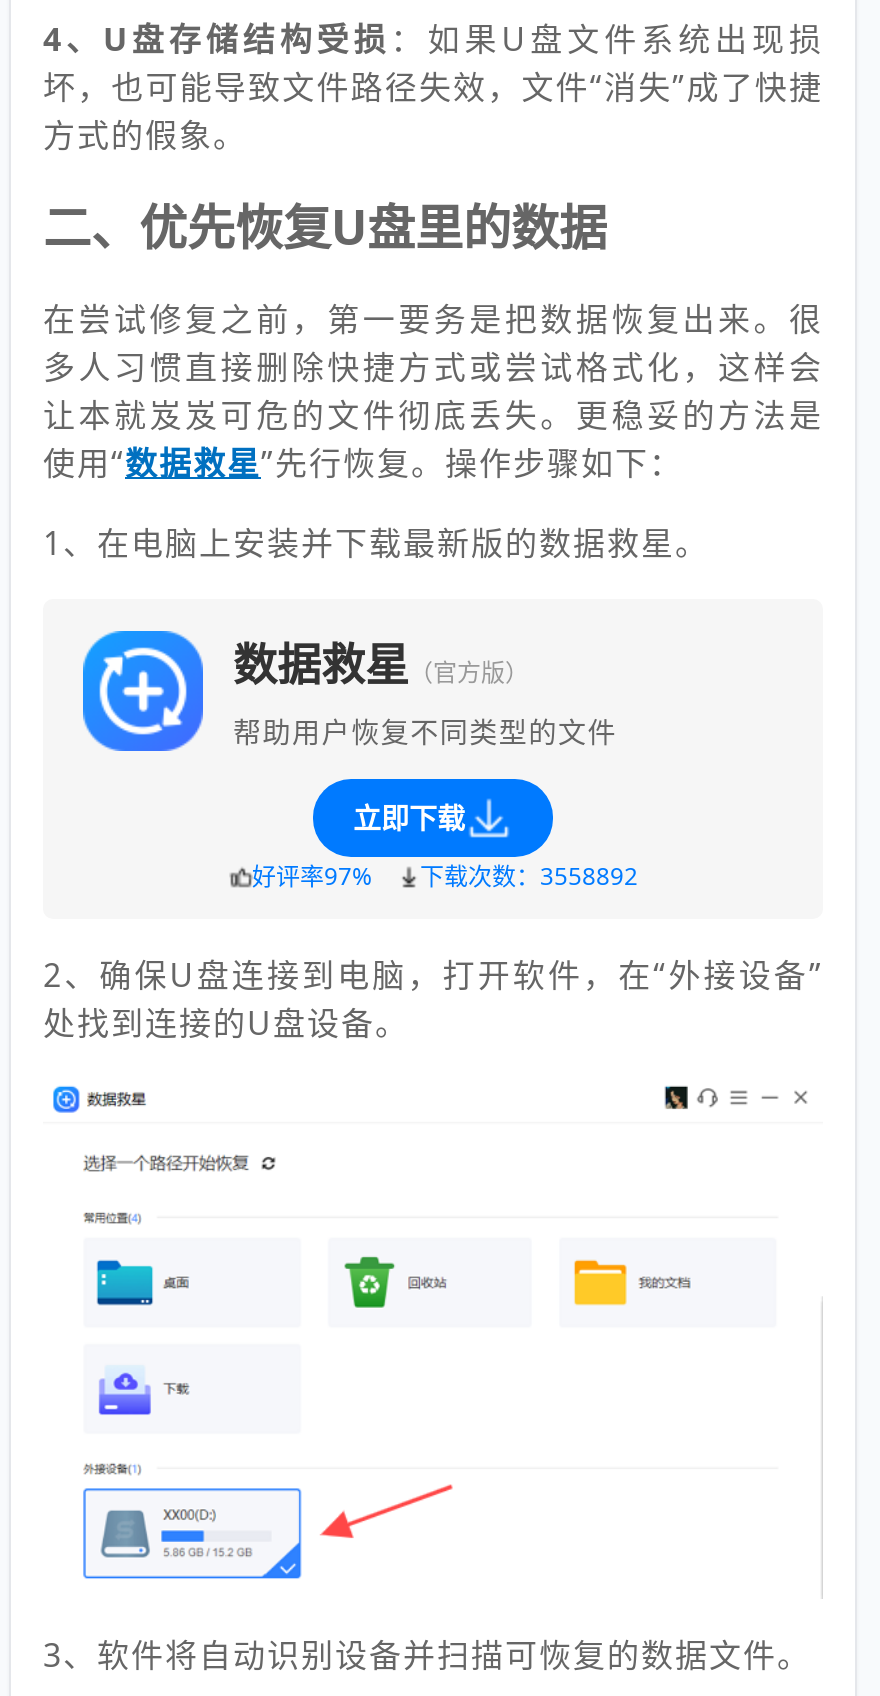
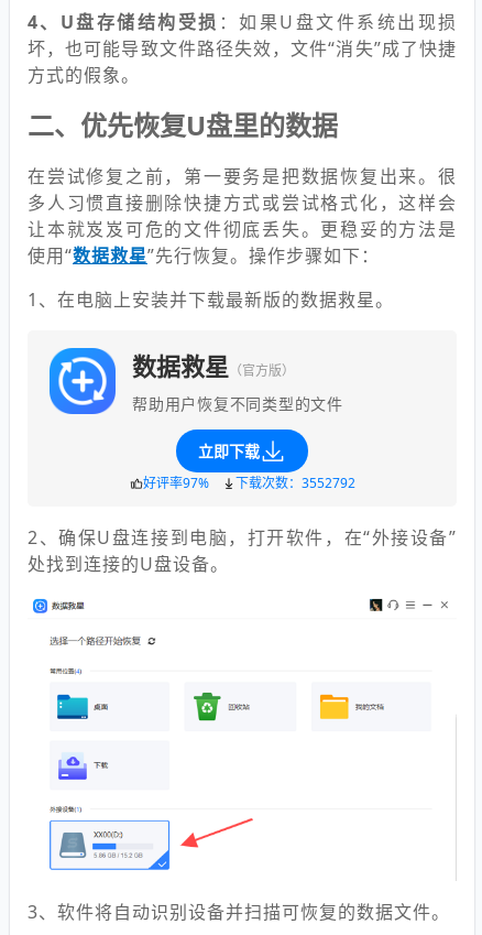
[252,859,638,893] 好评率97% 下载次数：3558892 -> [143,473,355,492] 好评率97% 下载次数：3552792

